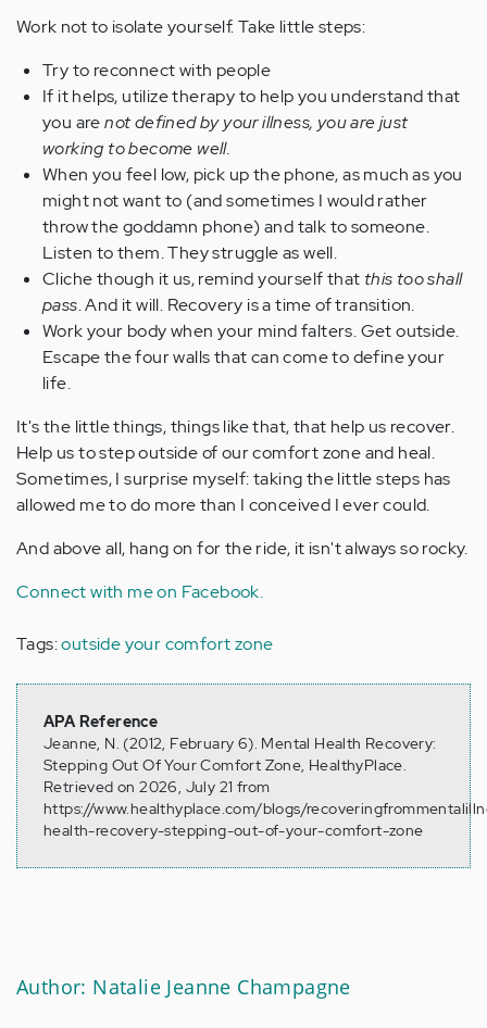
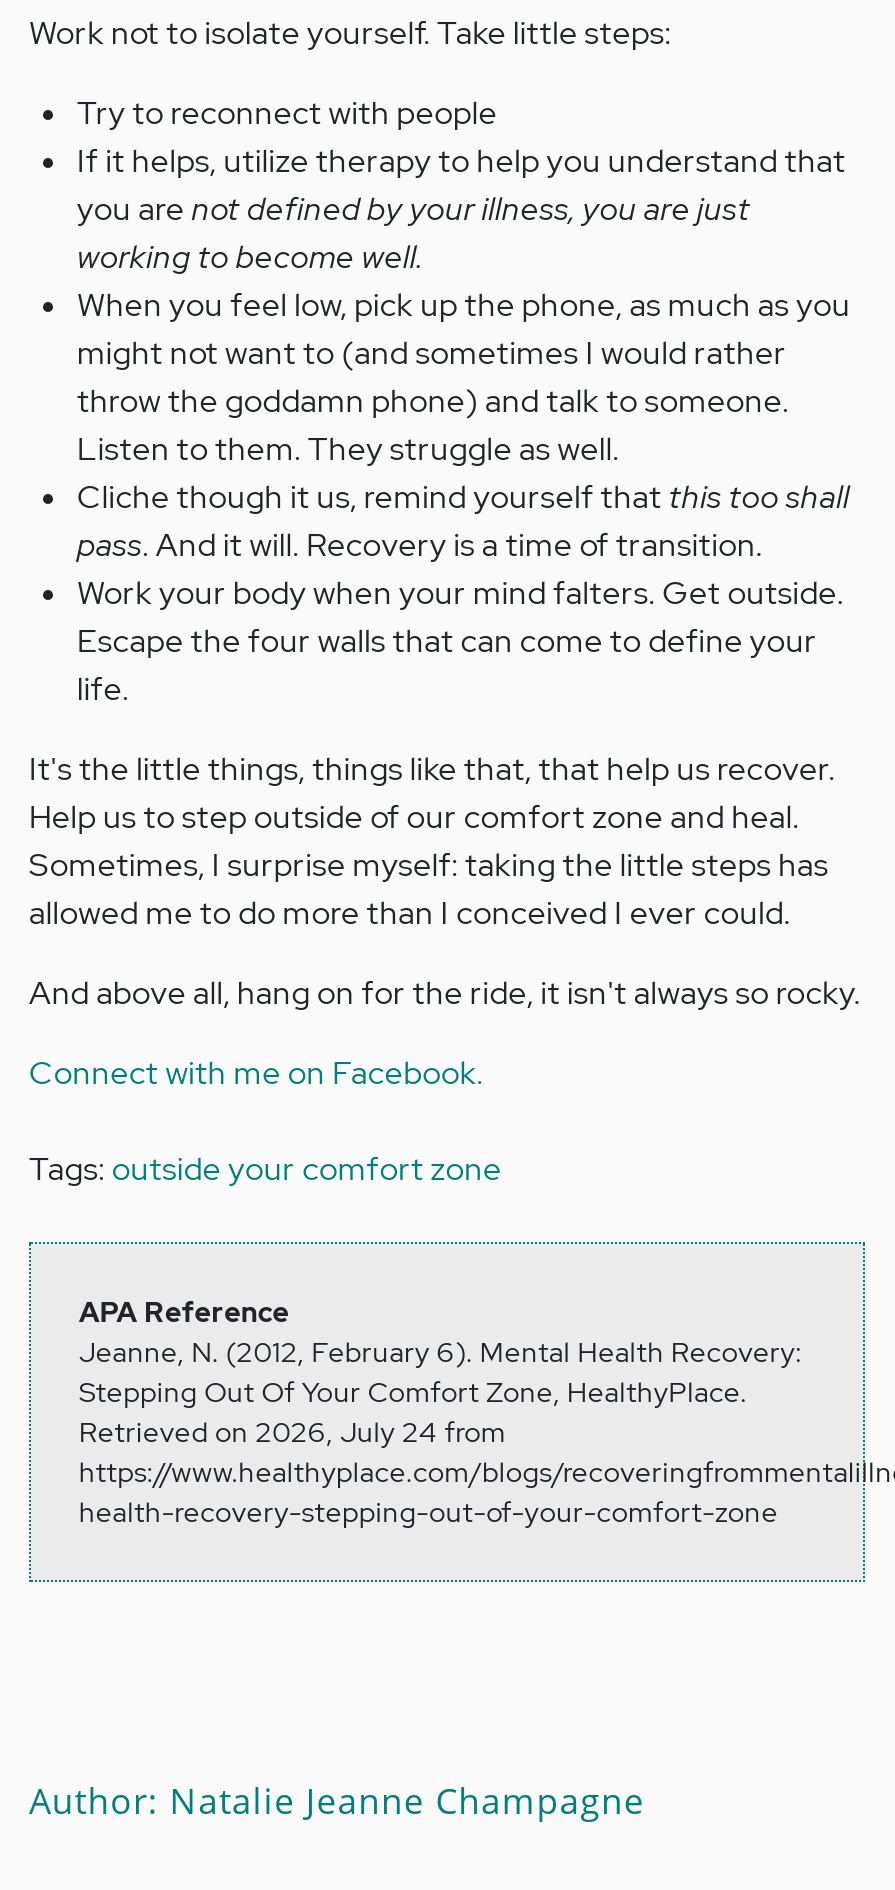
[43,777,270,796] Retrieved on 2026, July 21 from -> [79,1414,506,1450] Retrieved on 2026, July 24 from

